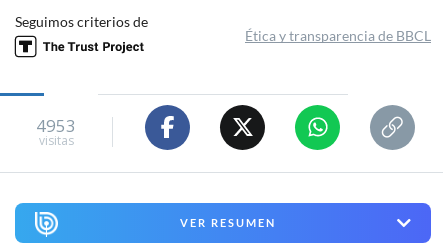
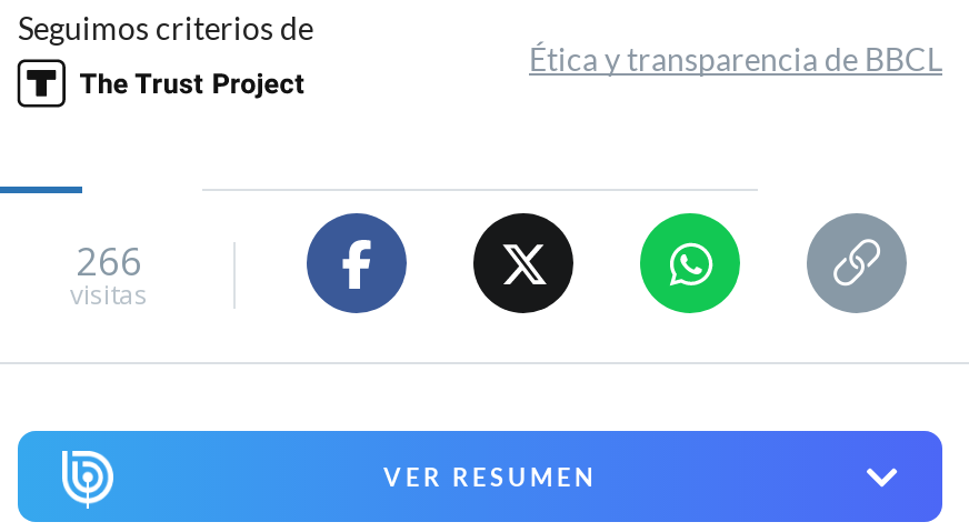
[36,114,76,137] 4953 -> [76,236,142,287] 266

